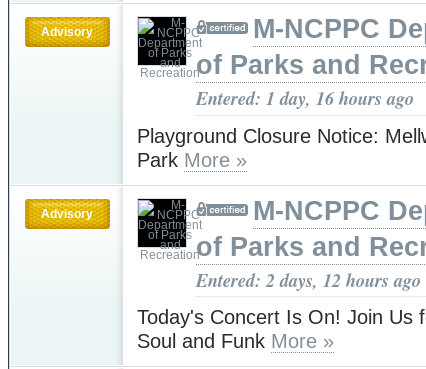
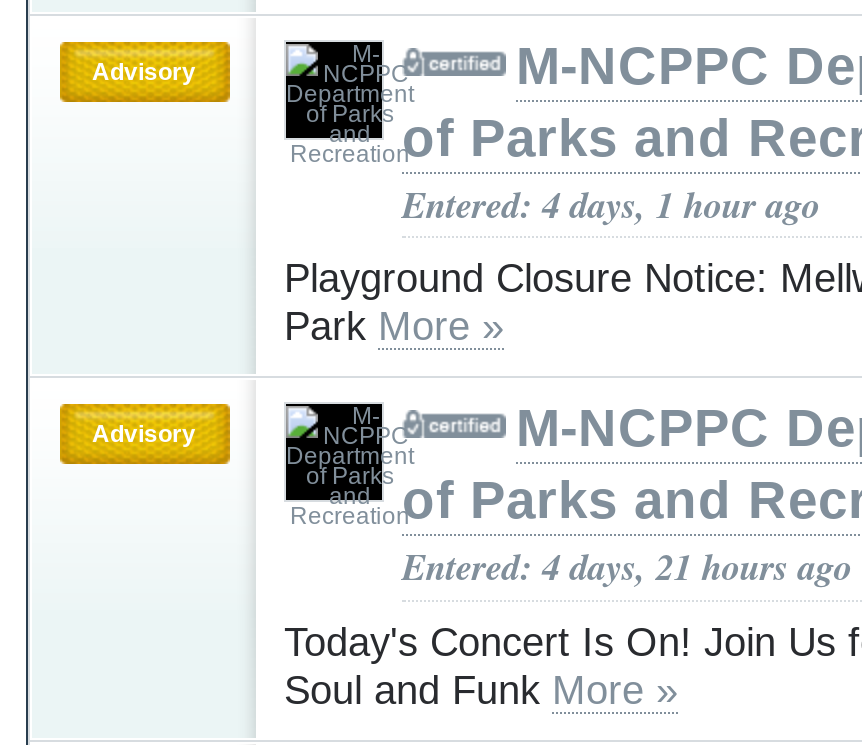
[196,85,414,111] Entered: 1 day, 16 hours ago -> [402,177,820,229] Entered: 4 days, 1 hour ago
[196,267,421,293] Entered: 2 days, 12 hours ago -> [402,540,852,592] Entered: 4 days, 21 hours ago

